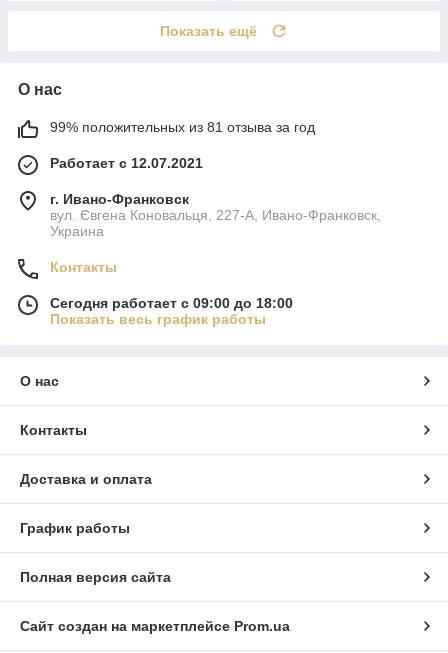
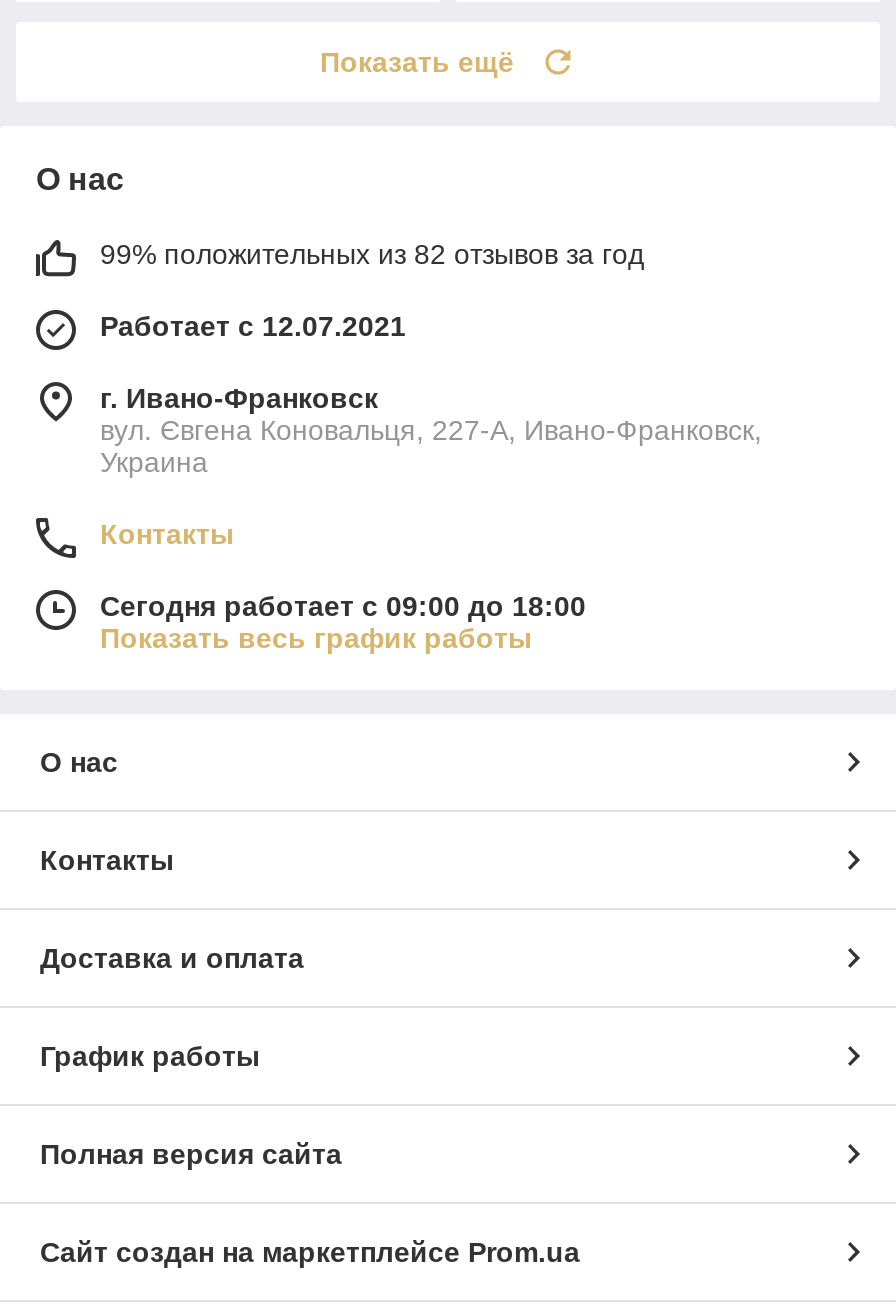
[50,119,315,135] 99% положительных из 81 отзыва за год -> [100,238,644,270] 99% положительных из 82 отзывов за год

